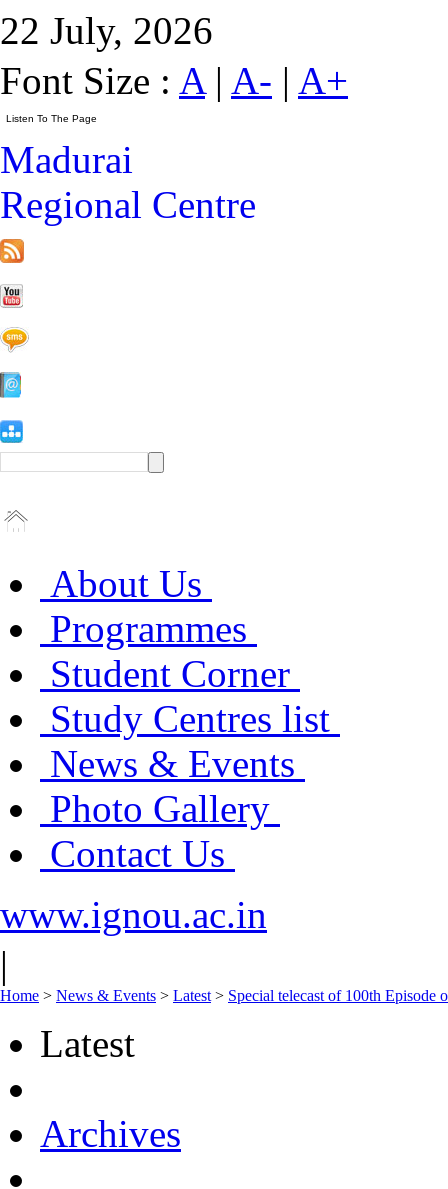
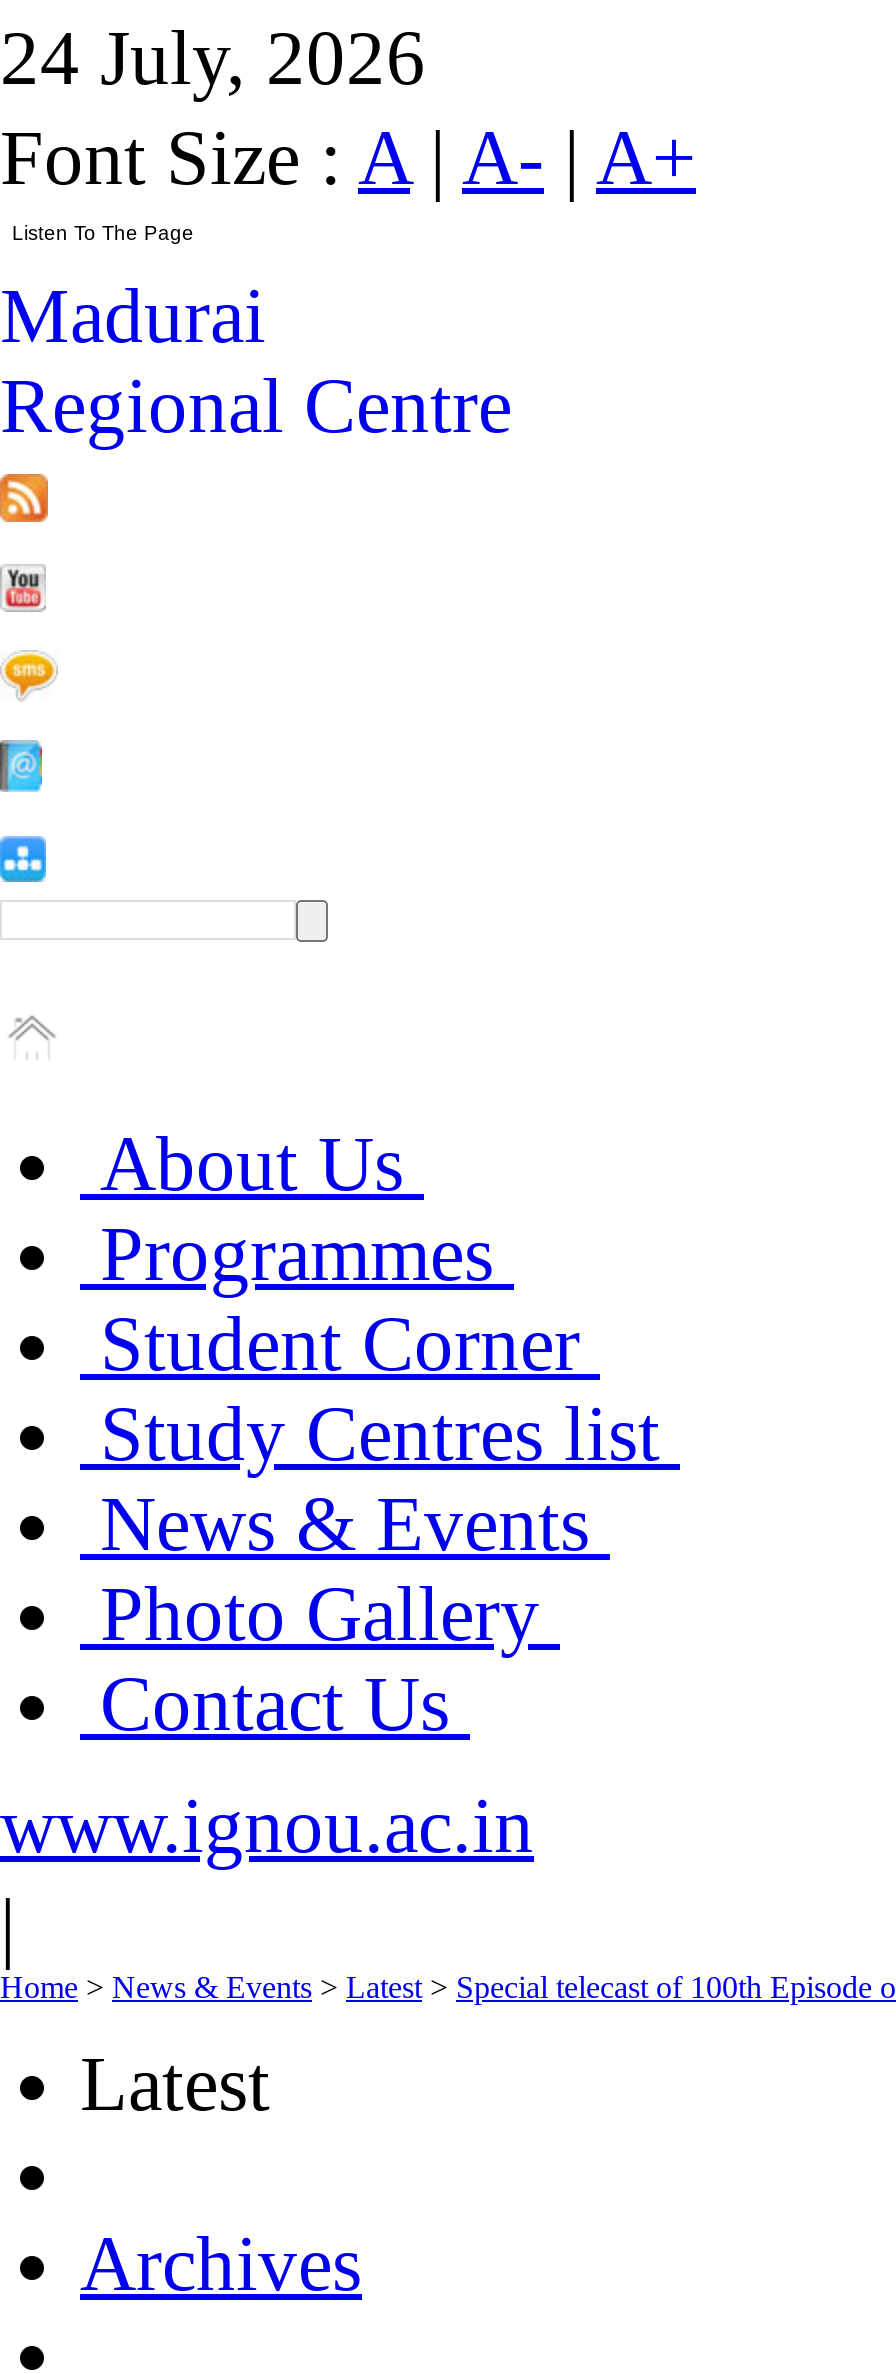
[0,9,213,52] 22 July, 2026 -> [0,14,426,100] 24 July, 2026

